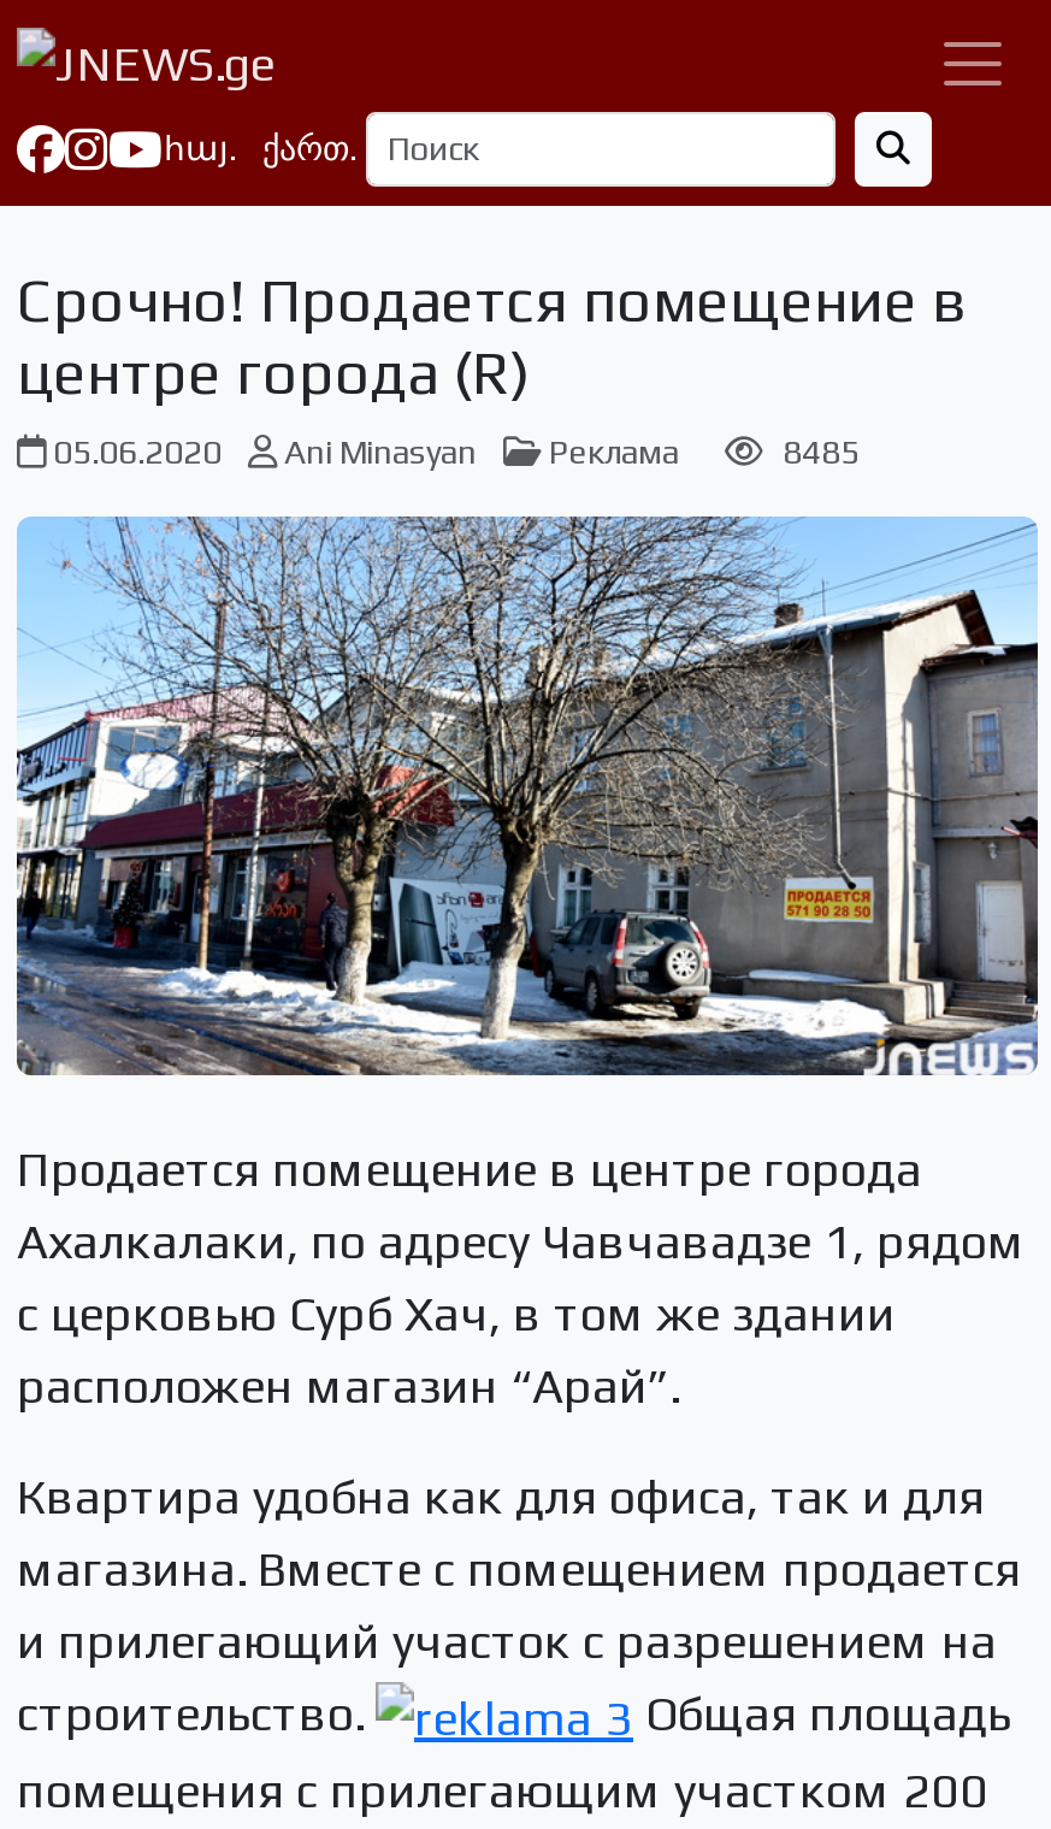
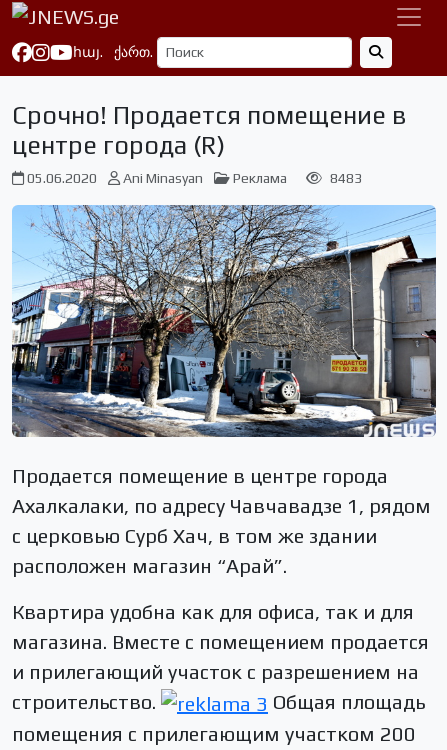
[783,432,860,471] 8485 -> [330,170,362,186] 8483

